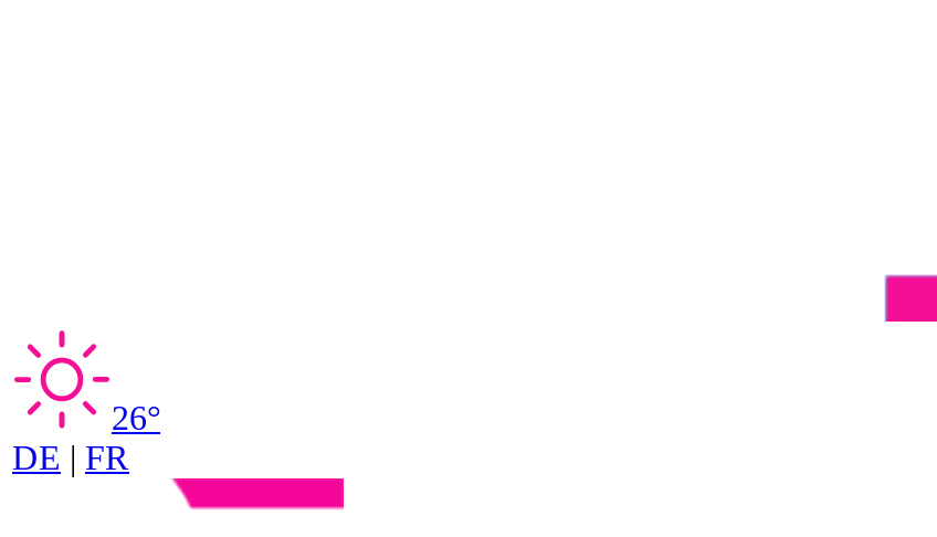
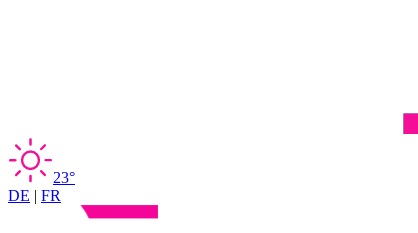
[112,399,160,436] 26° -> [53,169,75,186] 23°

